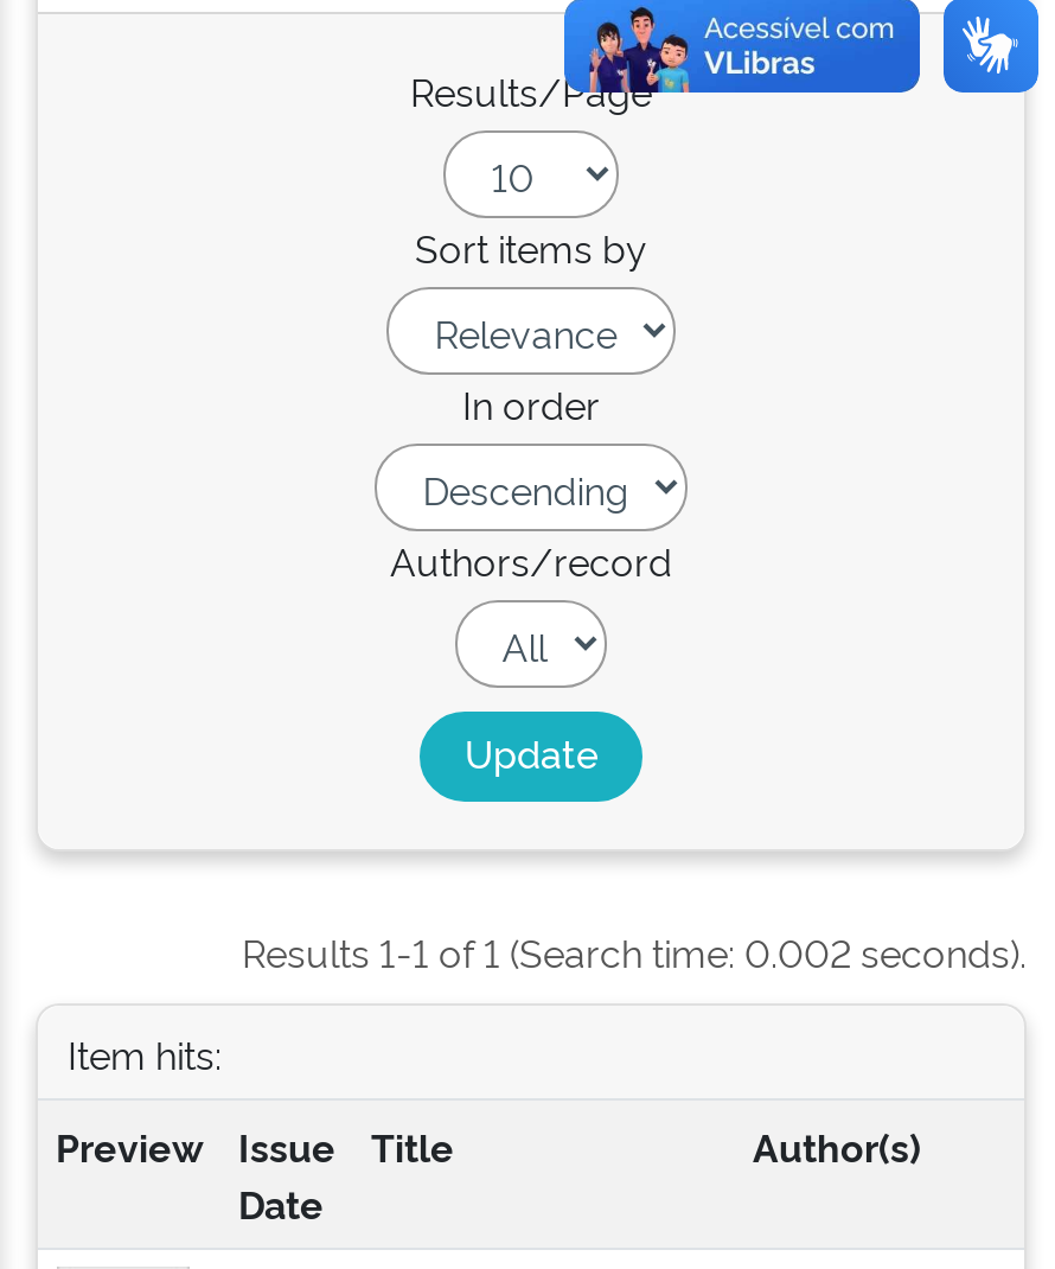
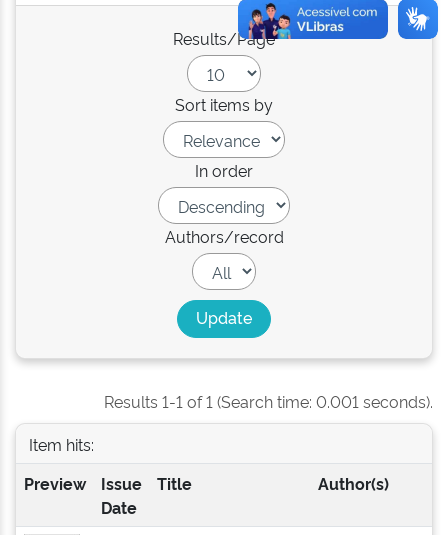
[242,925,1027,977] Results 1-1 of 1 (Search time: 0.002 seconds). -> [104,390,433,412] Results 1-1 of 1 (Search time: 0.001 seconds).

